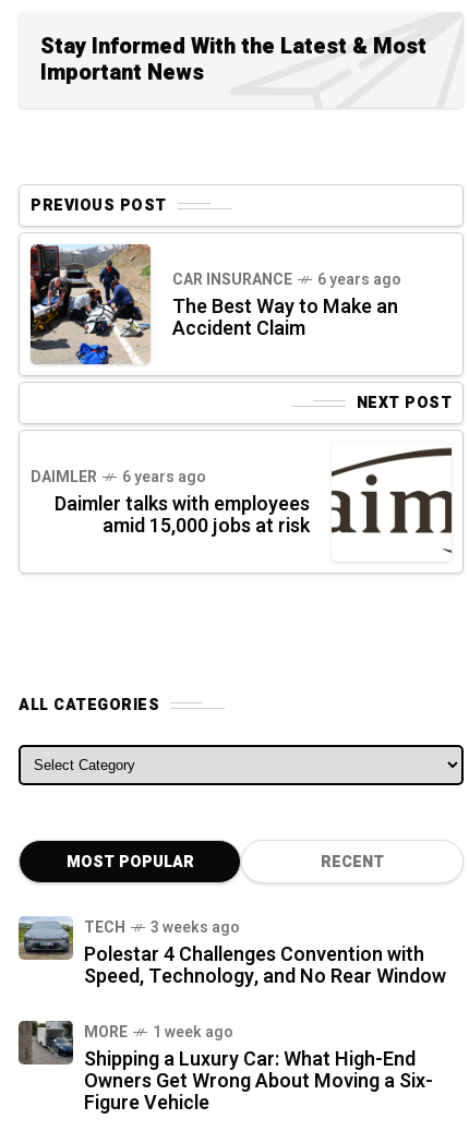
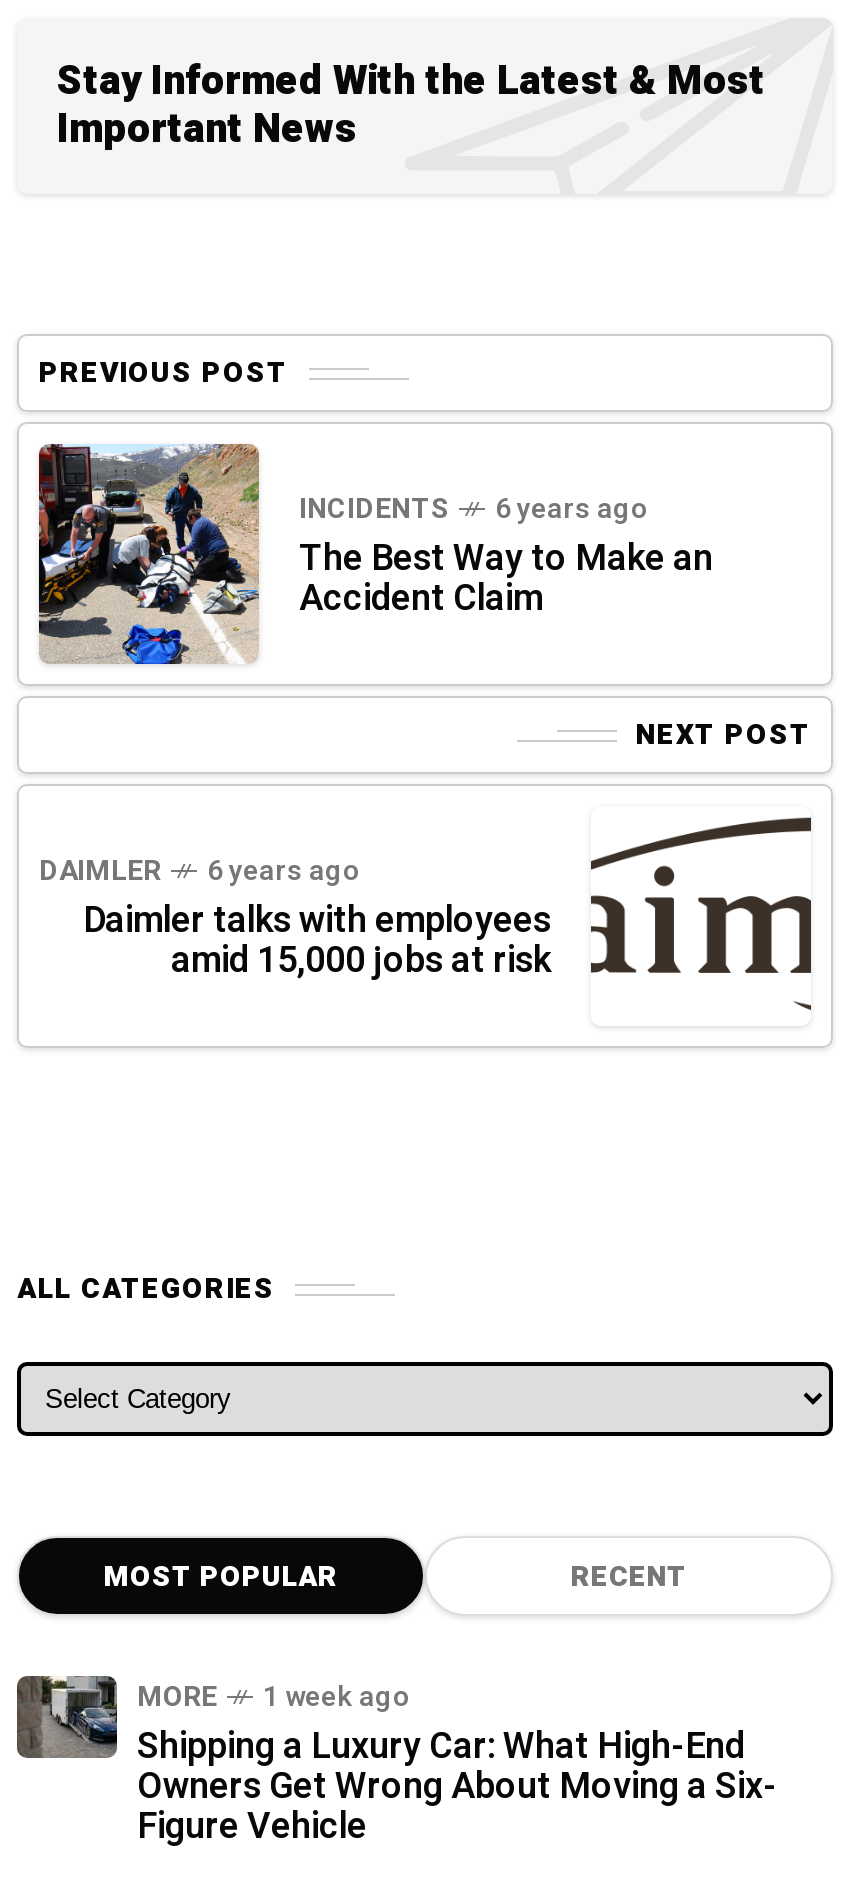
[172,268,292,291] CAR INSURANCE -> [299,489,449,531] INCIDENTS
[19,916,446,991] [image] | TECH | 3 weeks ago | Polestar 4 Challenges Convention with | Speed, Technology, and No Rear Window -> none

